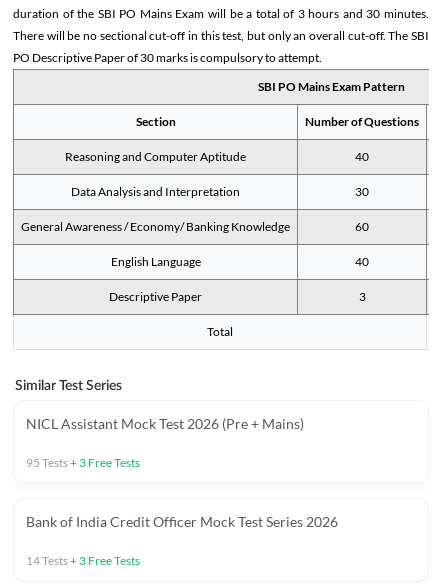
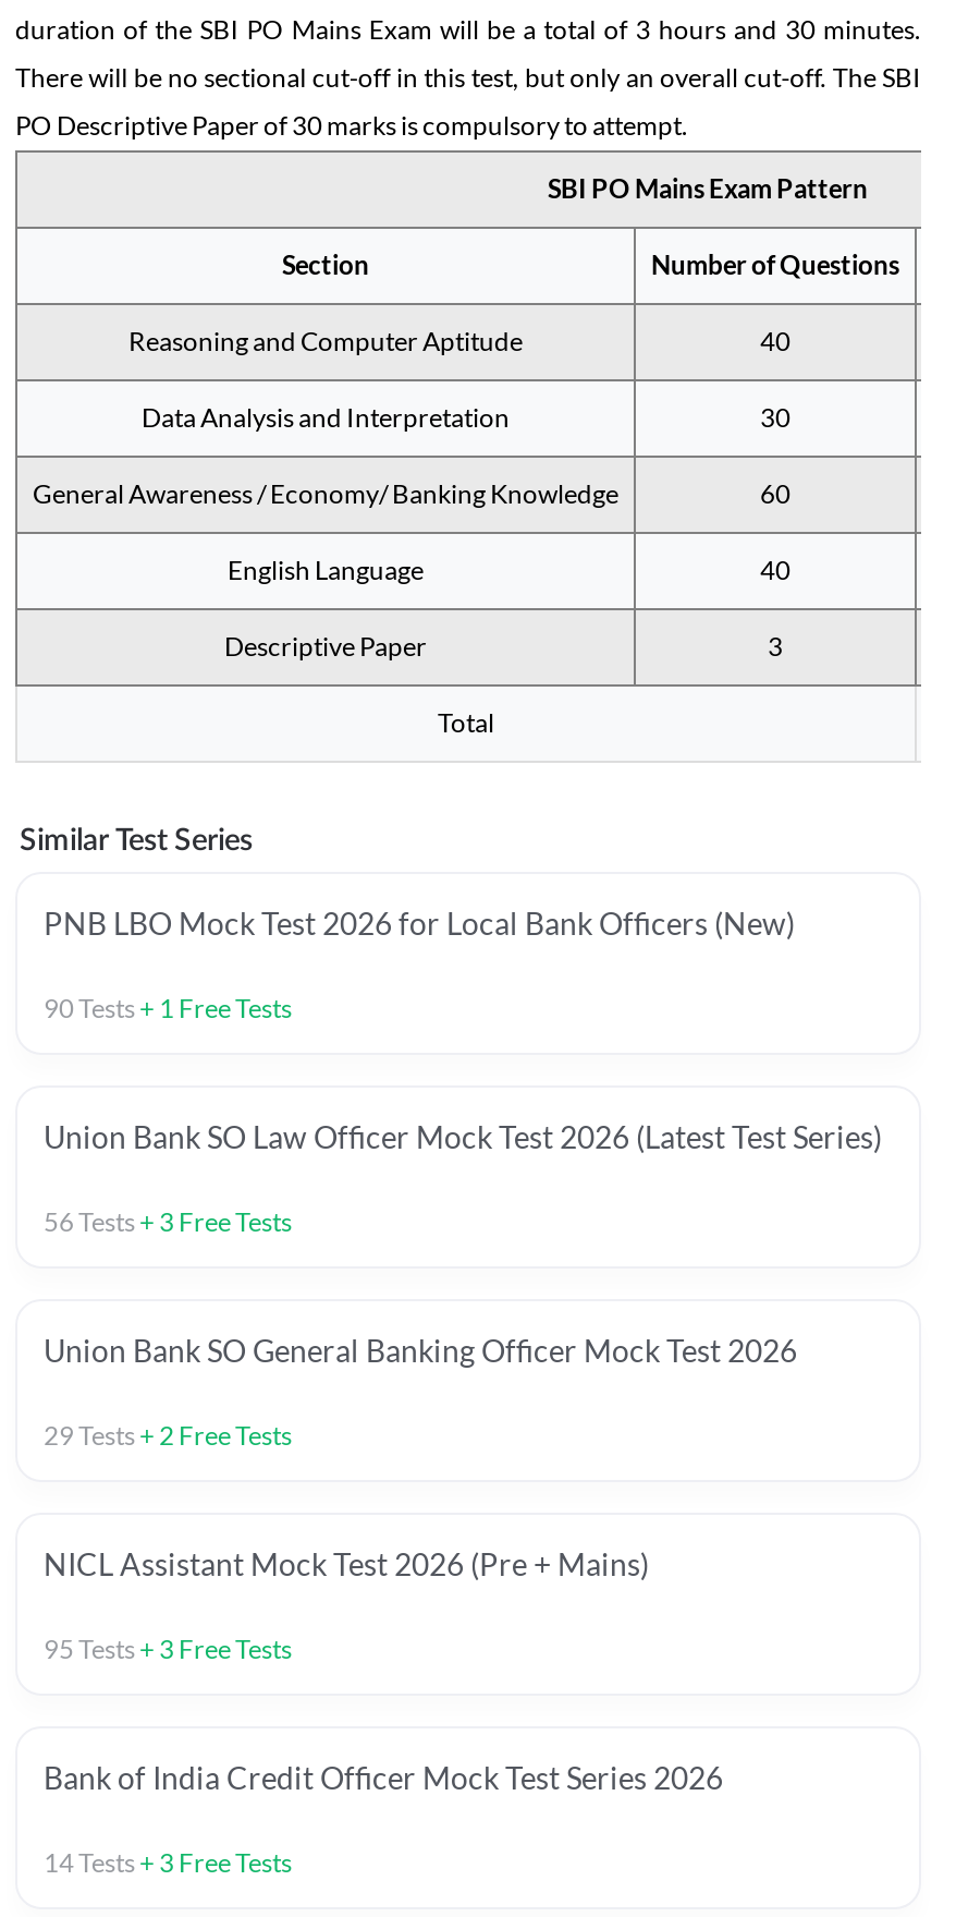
none -> [44,905,795,1024] PNB LBO Mock Test 2026 for Local Bank Officers (New) | 90Tests + 1 Free Tests
none -> [44,1118,882,1238] Union Bank SO Law Officer Mock Test 2026 (Latest Test Series) | 56Tests + 3 Free Tests
none -> [44,1332,797,1452] Union Bank SO General Banking Officer Mock Test 2026 | 29Tests + 2 Free Tests

